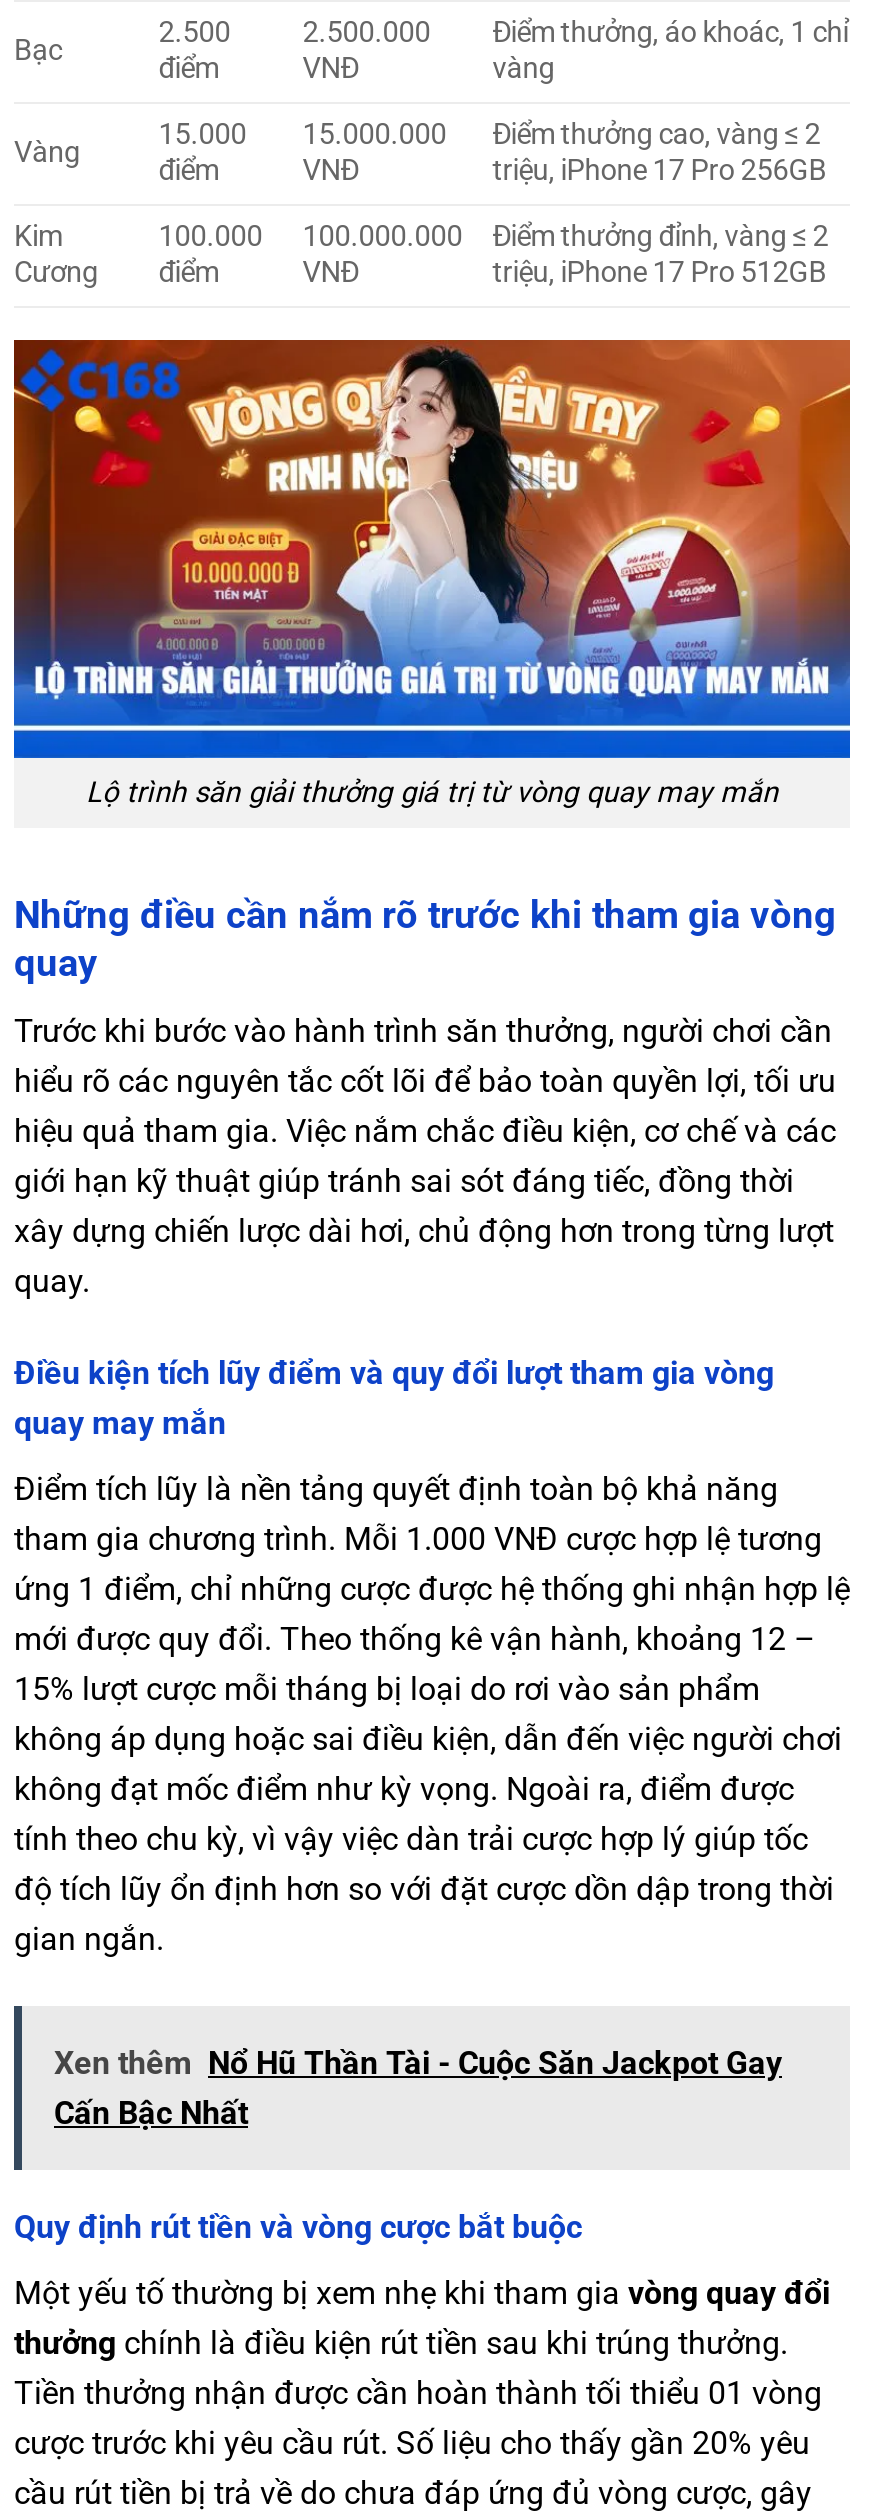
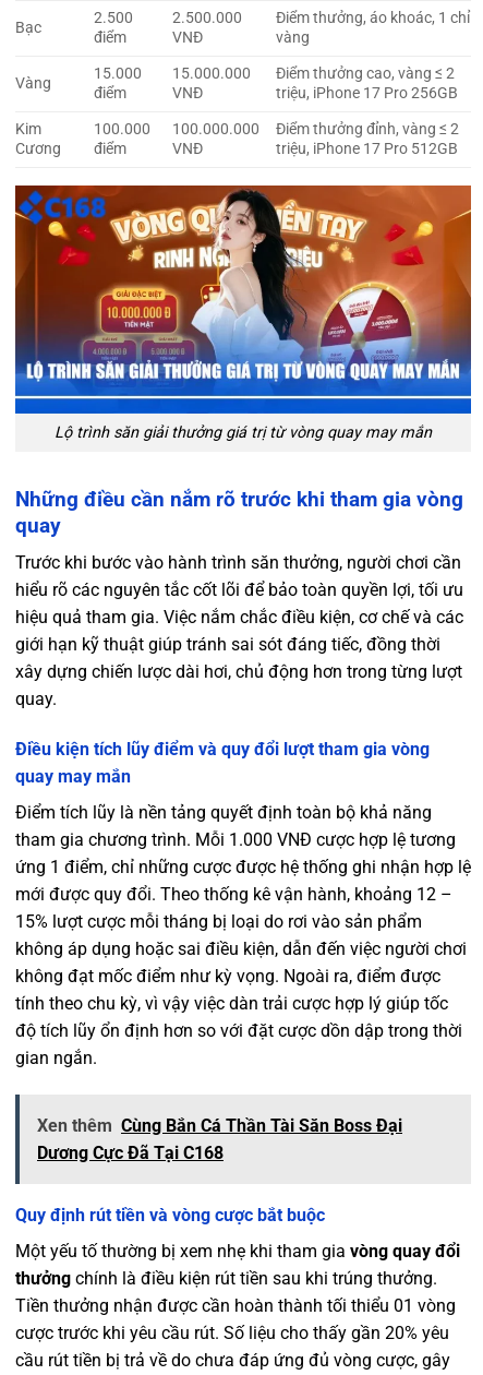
[54,2044,782,2132] Xen thêm Nổ Hũ Thần Tài - Cuộc Săn Jackpot Gay | Cấn Bậc Nhất -> [37,1115,402,1163] Xen thêm Cùng Bắn Cá Thần Tài Săn Boss Đại | Dương Cực Đã Tại C168

